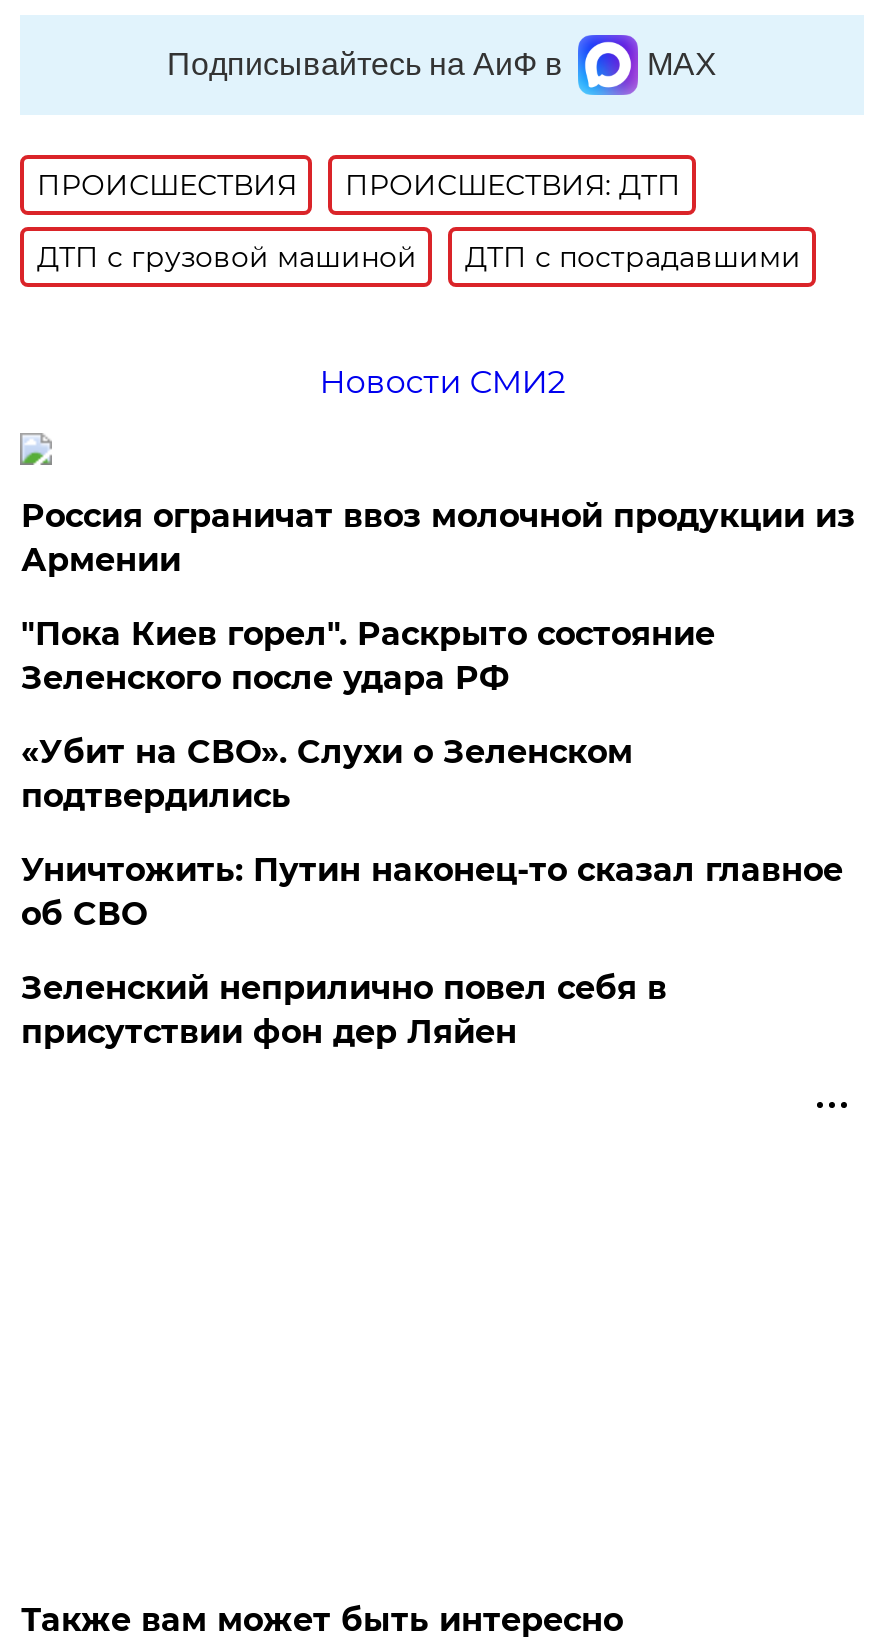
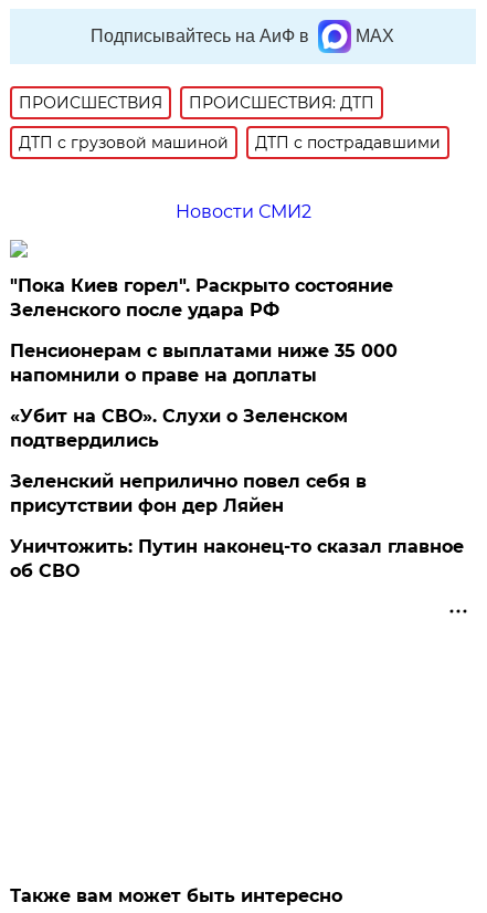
[21,497,855,579] Россия ограничат ввоз молочной продукции из | Армении -> none
moved [21,615,715,697] -> [10,275,394,321]: "Пока Киев горел". Раскрыто состояние | Зеленского после удара РФ
none -> [10,340,398,386] Пенсионерам с выплатами ниже 35 000 | напомнили о праве на доплаты
moved [21,851,843,933] -> [10,536,464,581]: Уничтожить: Путин наконец-то сказал главное | об СВО
moved [21,969,667,1051] -> [10,471,367,516]: Зеленский неприлично повел cебя в | присутствии фон дер Ляйен

